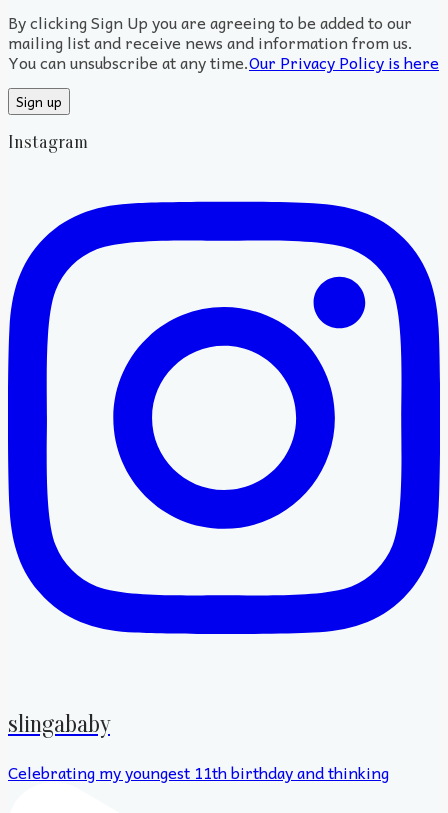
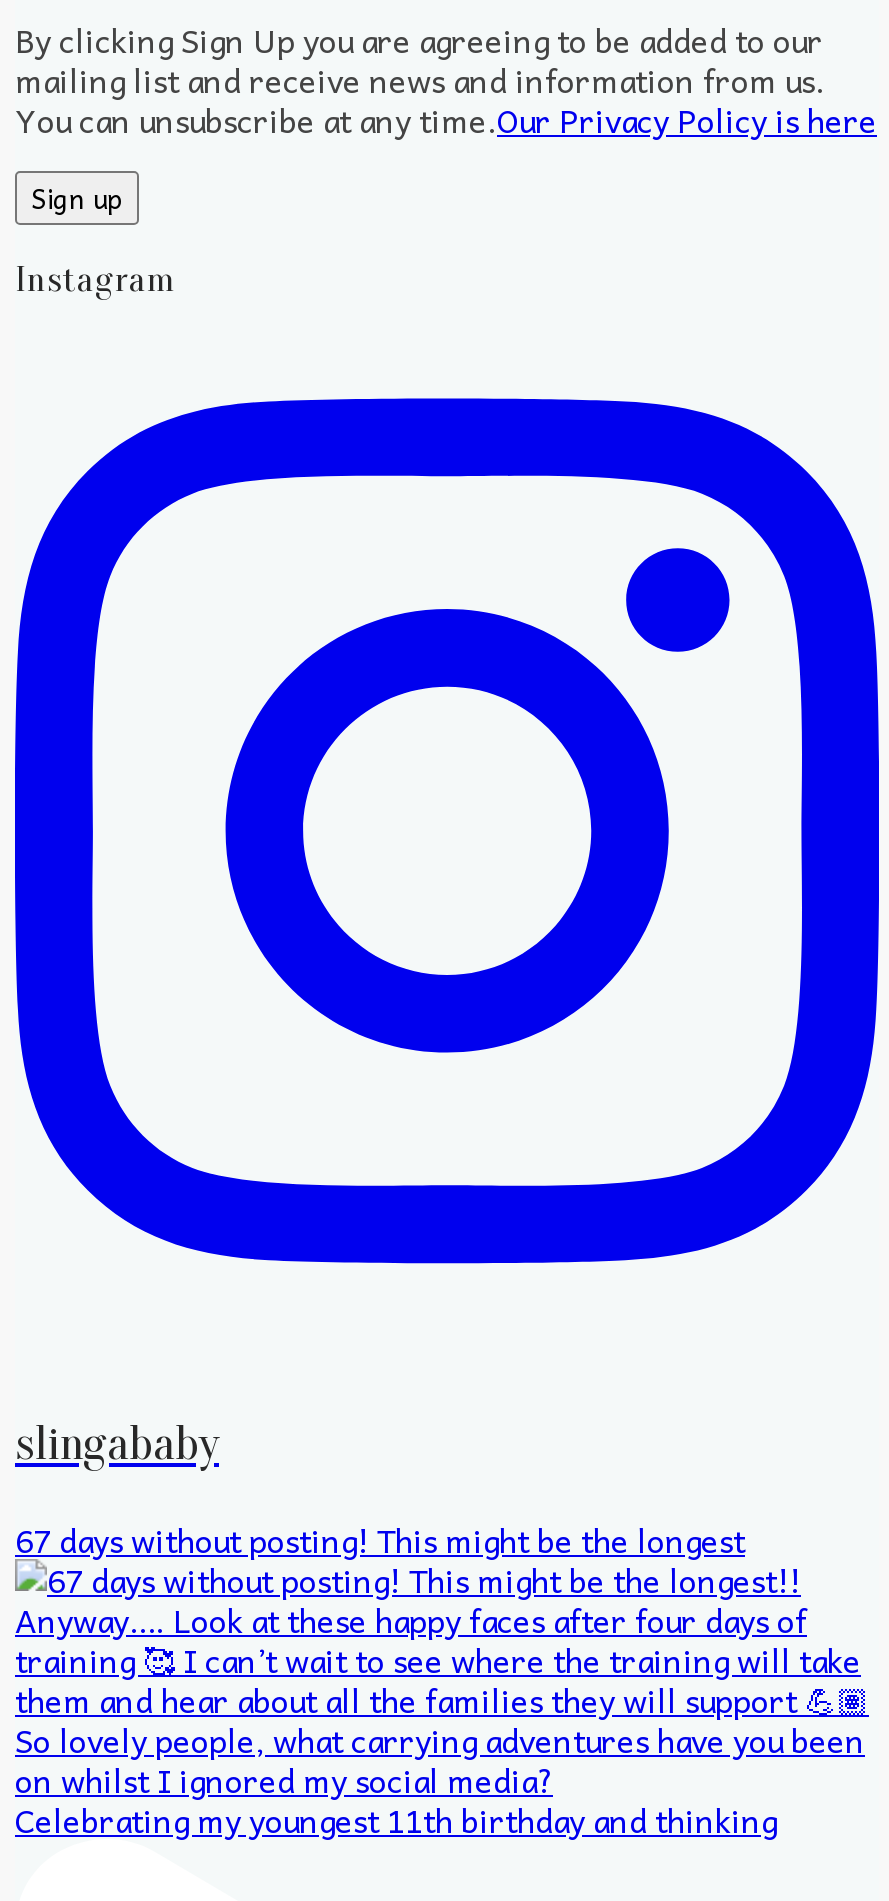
none -> [13,1567,869,1787] [image]
none -> [15,1512,745,1564] 67 days without posting! This might be the longest

